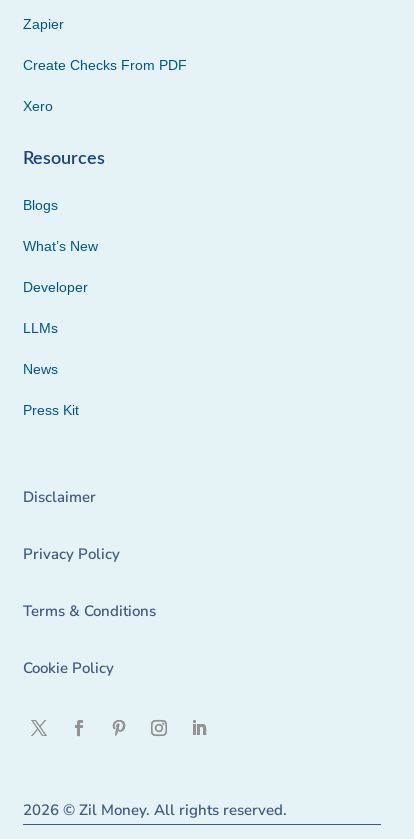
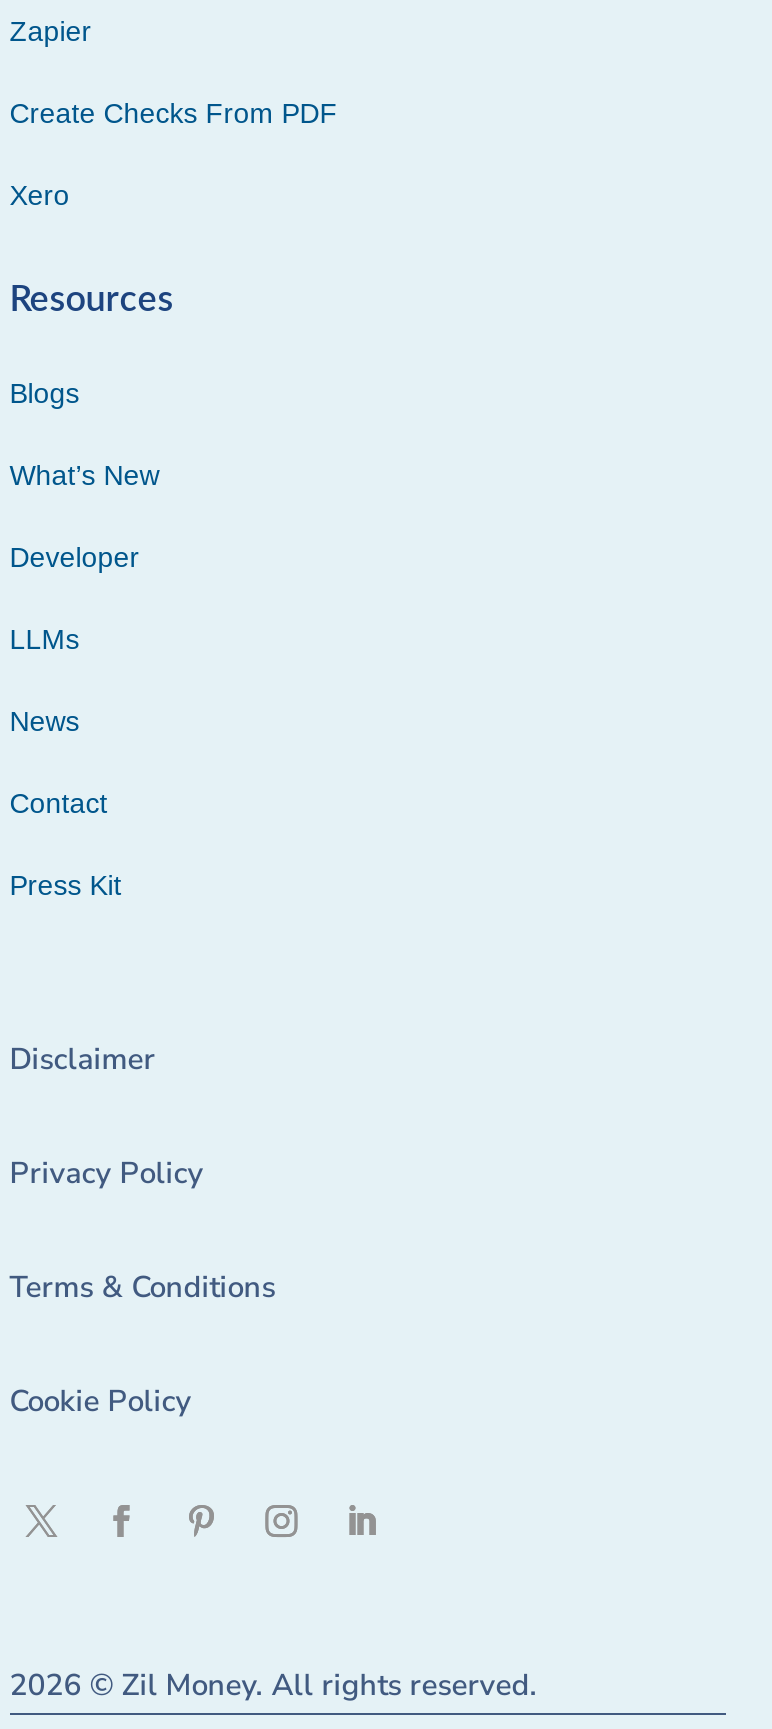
none -> [10,788,108,820] Contact

